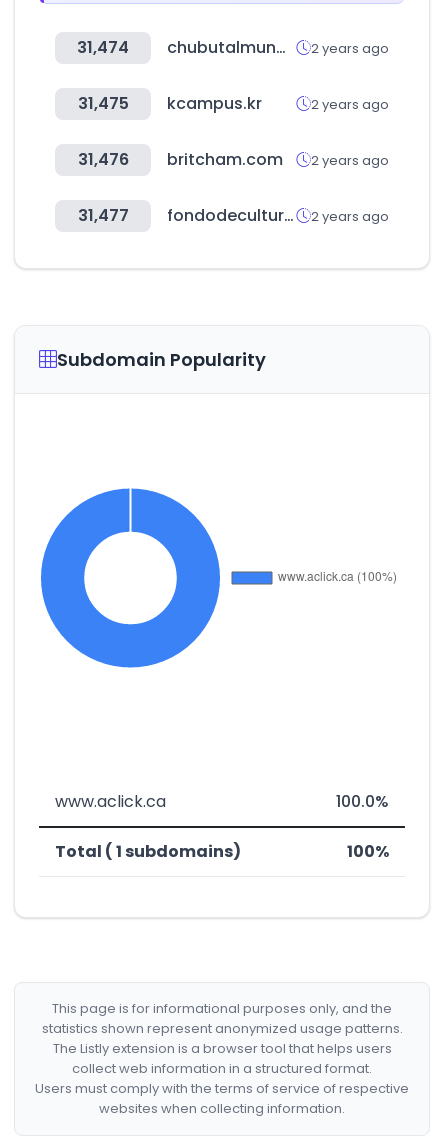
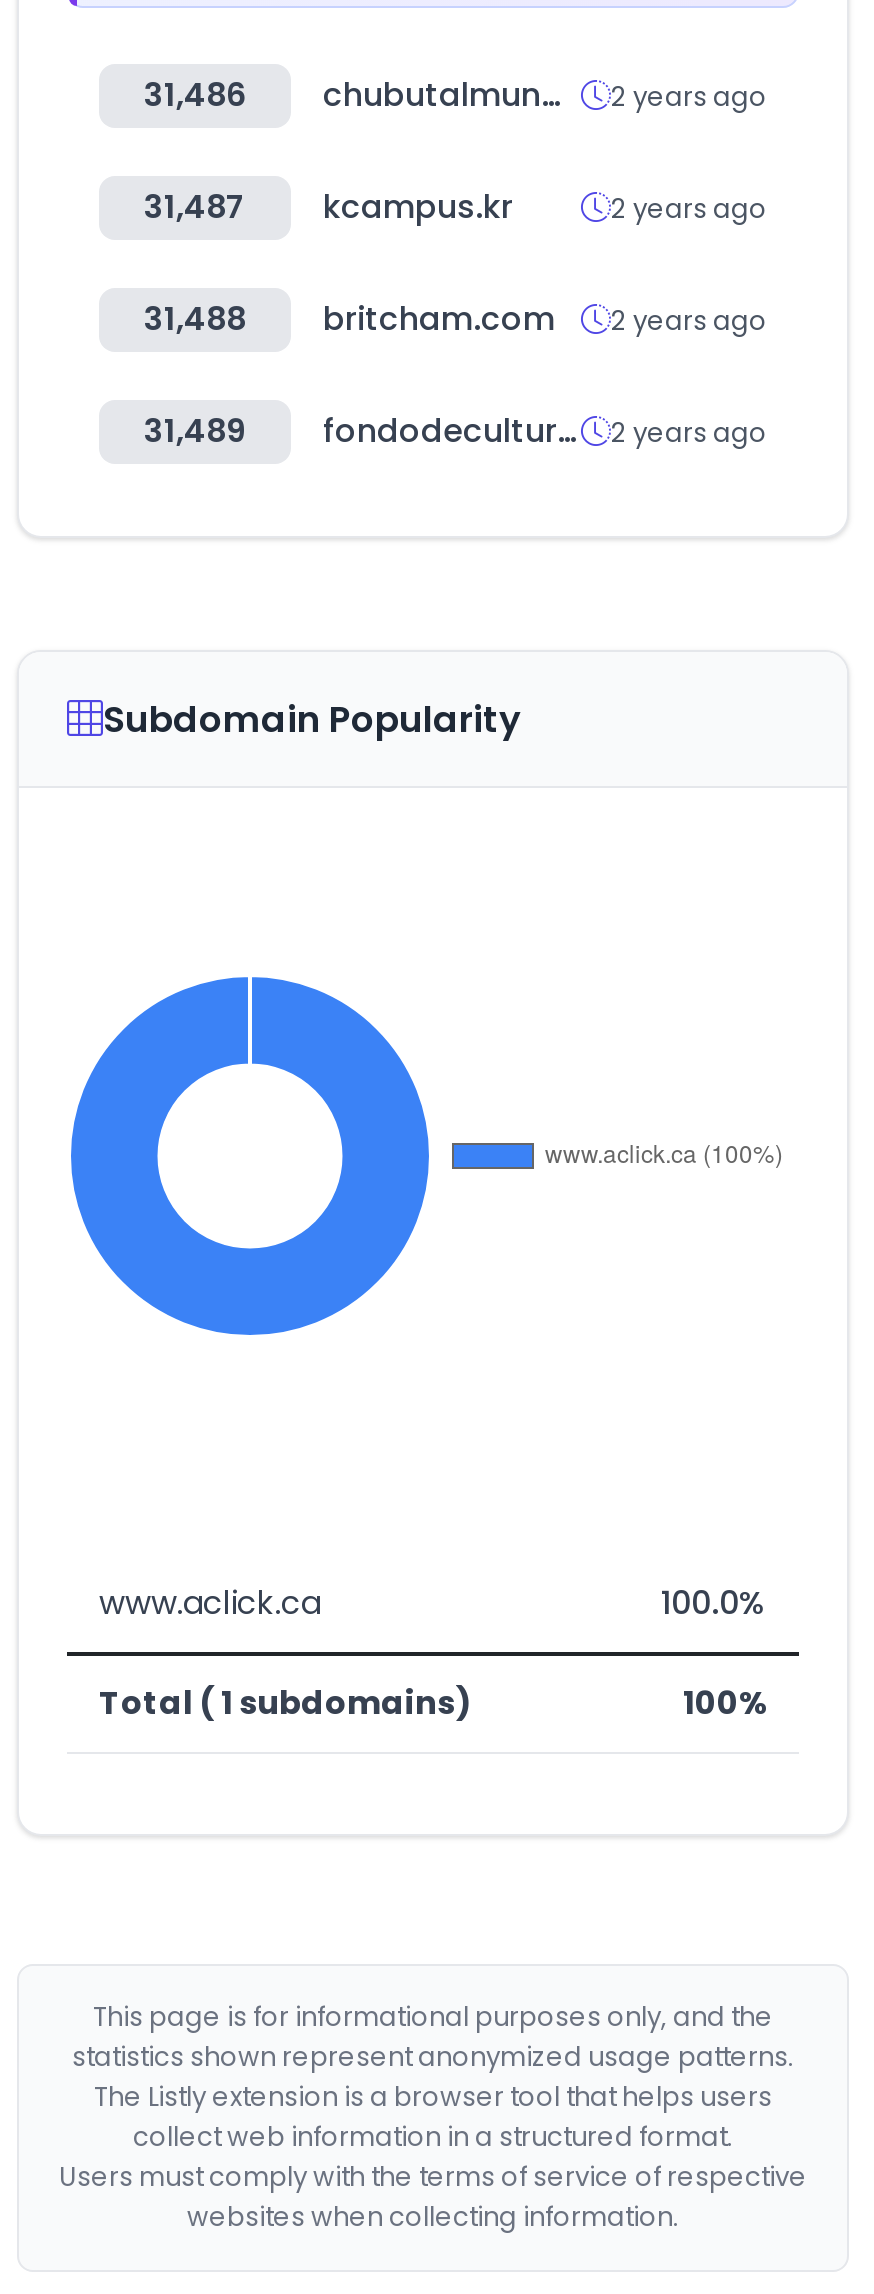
[77,36,129,59] 31,474 -> [144,72,246,118] 31,486
[77,92,262,115] 31,475 kcampus.kr -> [144,184,513,230] 31,487 kcampus.kr
[77,148,389,171] 31,476 britcham.com 2 years ago -> [144,296,767,342] 31,488 britcham.com 2 years ago
[77,204,128,227] 31,477 -> [144,408,246,454] 31,489

